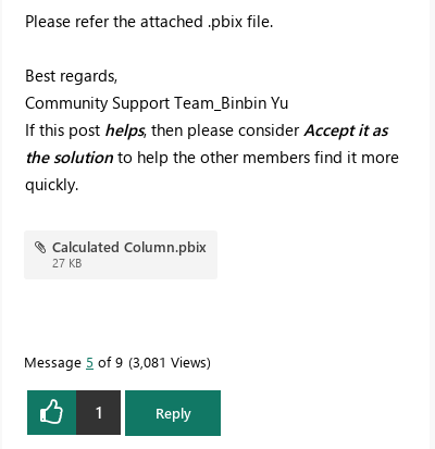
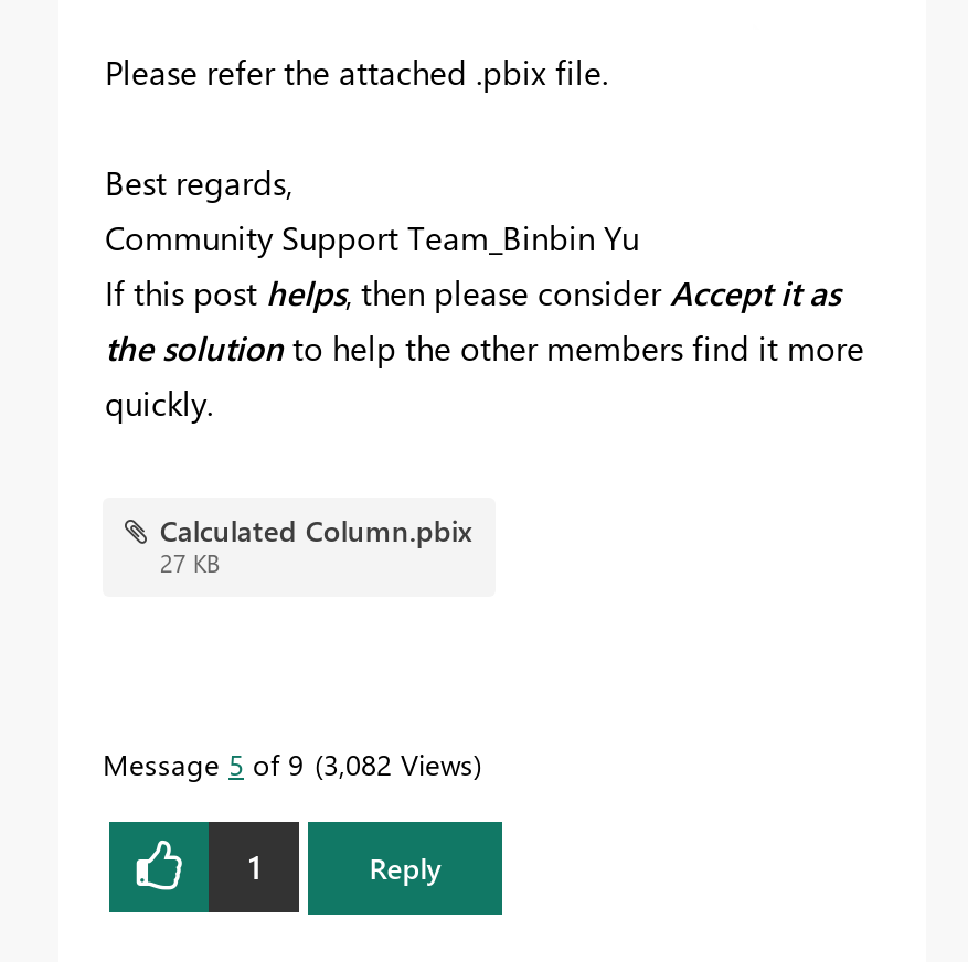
[24,352,207,371] Message 5 of 9 3,081 Views -> [103,744,474,782] Message 5 of 9 3,082 Views

